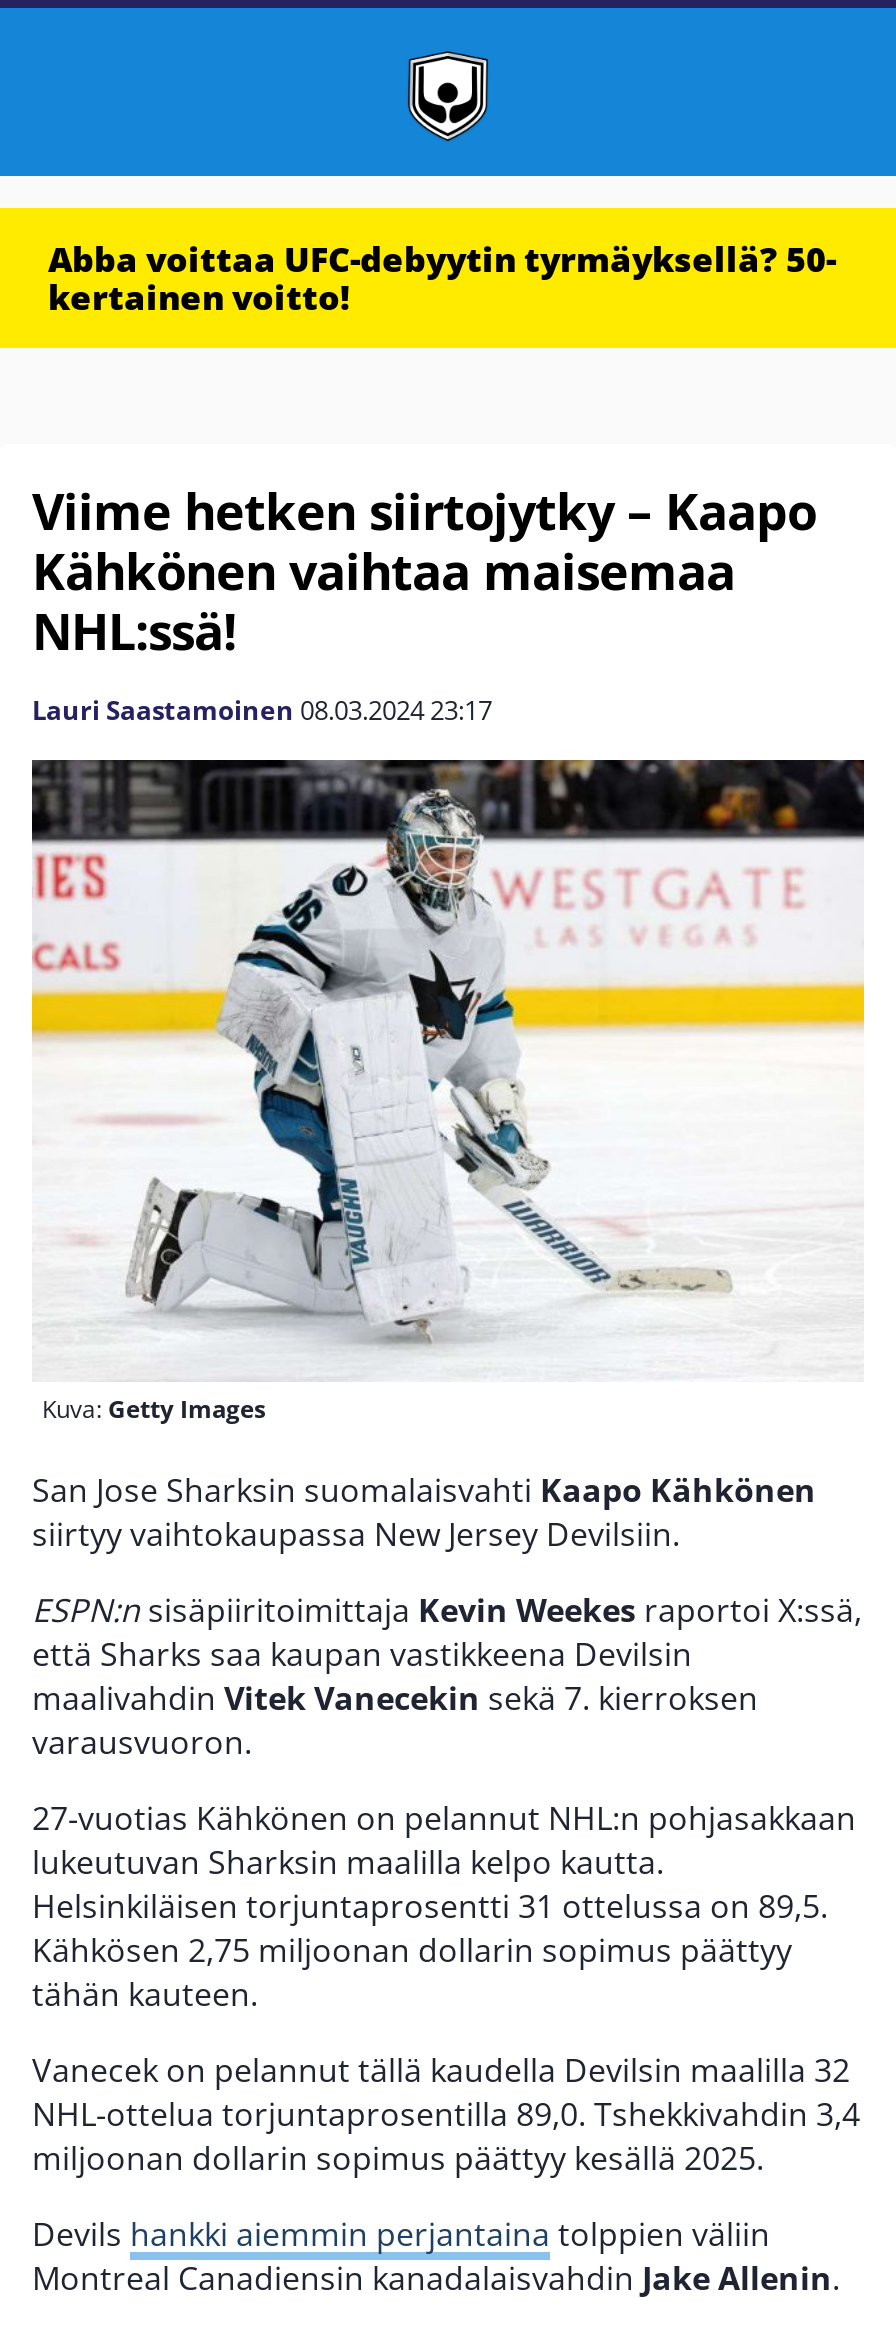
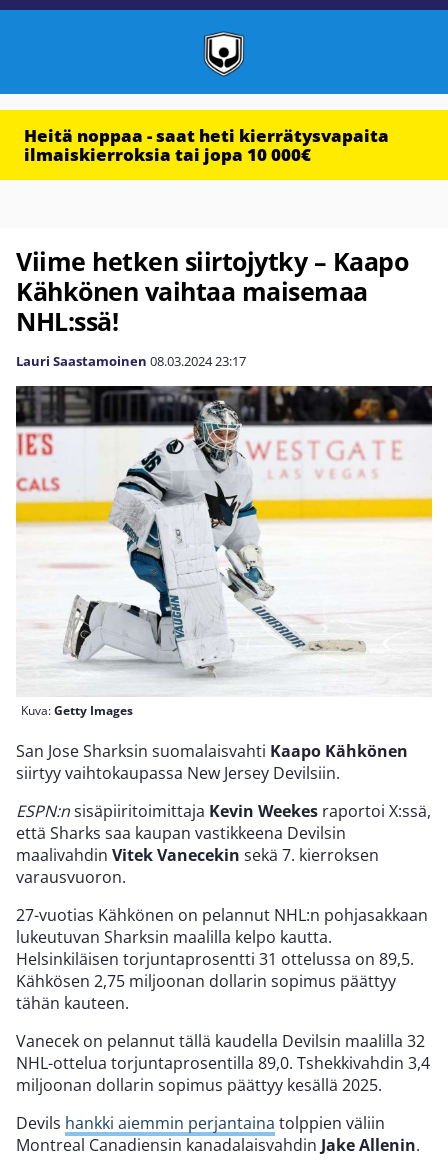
[48,236,836,320] Abba voittaa UFC-debyytin tyrmäyksellä? 50- | kertainen voitto! -> [24,124,389,166] Heitä noppaa - saat heti kierrätysvapaita | ilmaiskierroksia tai jopa 10 000€

